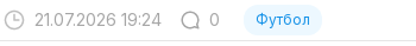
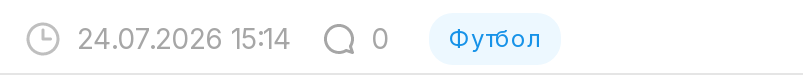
[34,10,162,30] 21.07.2026 19:24 -> [77,21,291,55] 24.07.2026 15:14

